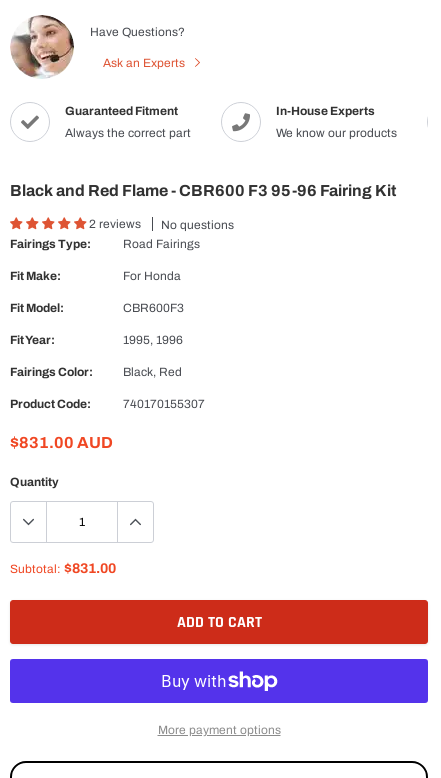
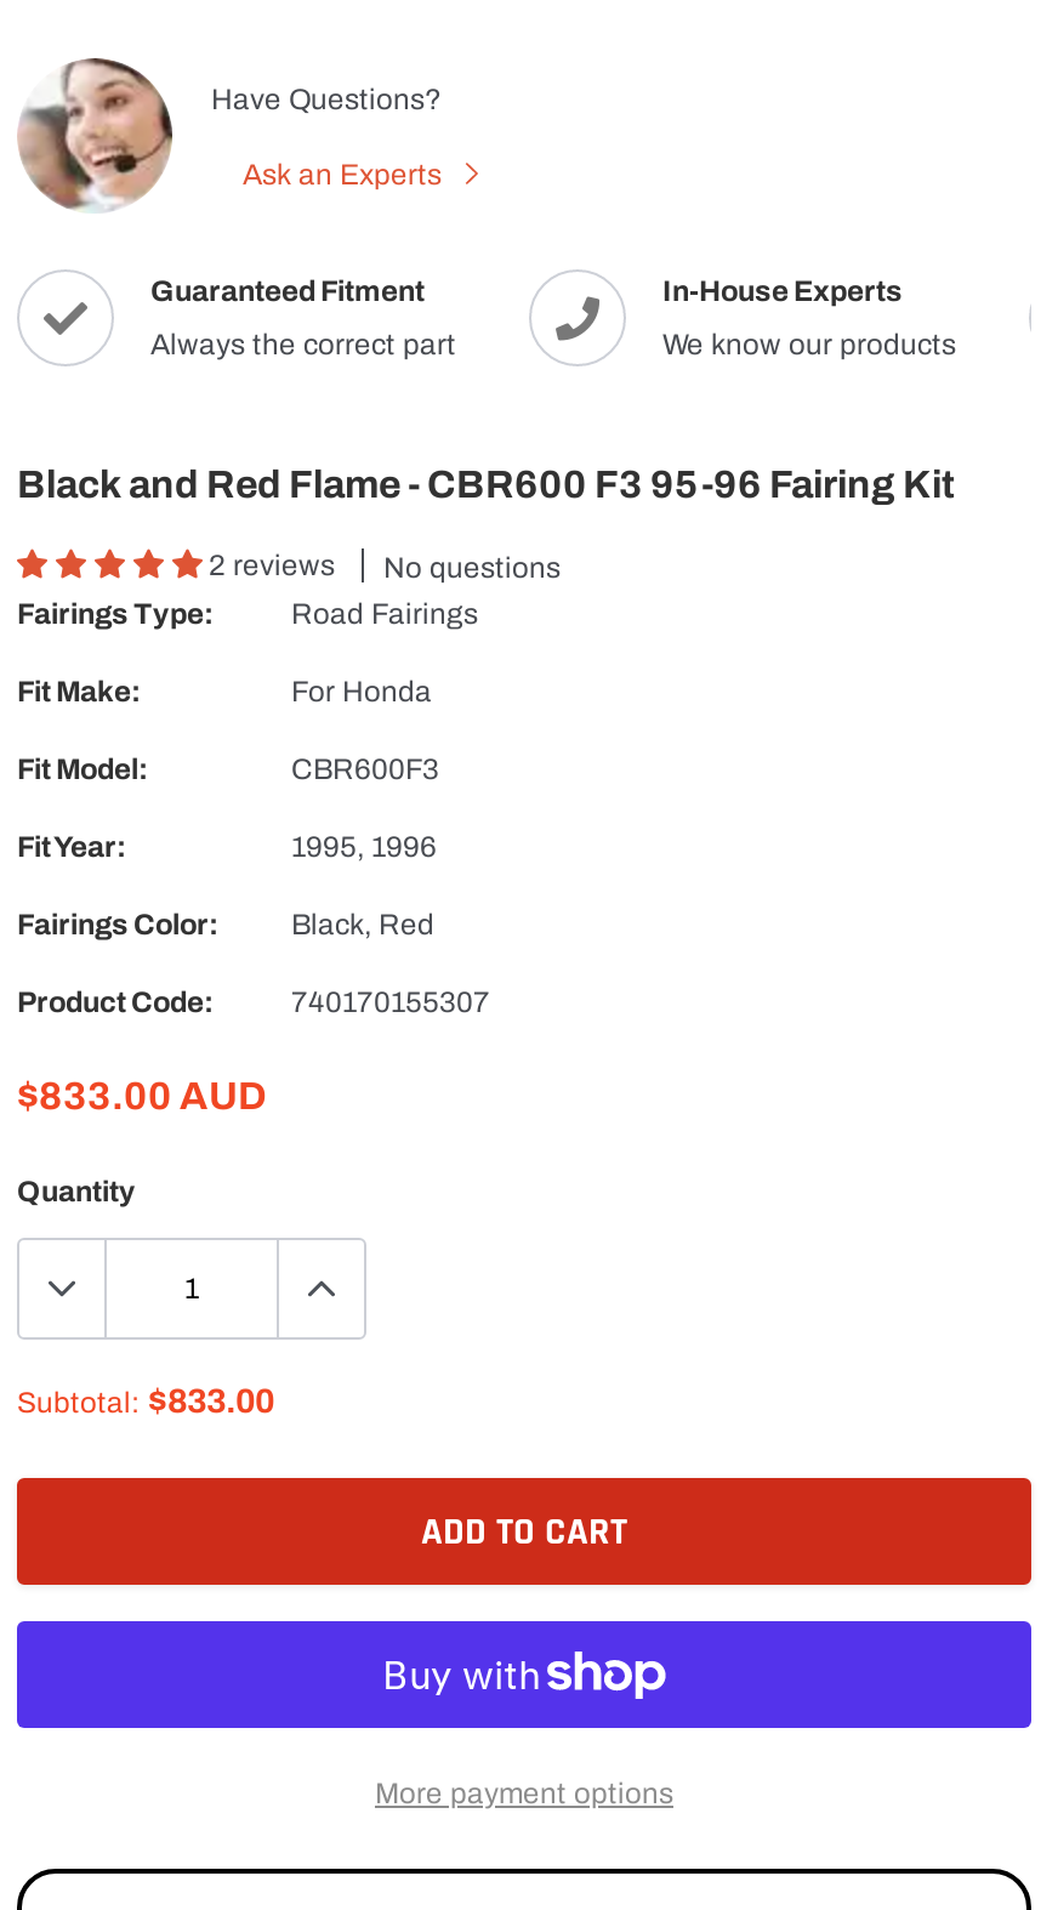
[10,434,113,451] $831.00 AUD -> [17,1075,267,1116] $833.00 AUD
[10,561,116,576] Subtotal: $831.00 -> [17,1383,274,1419] Subtotal: $833.00

